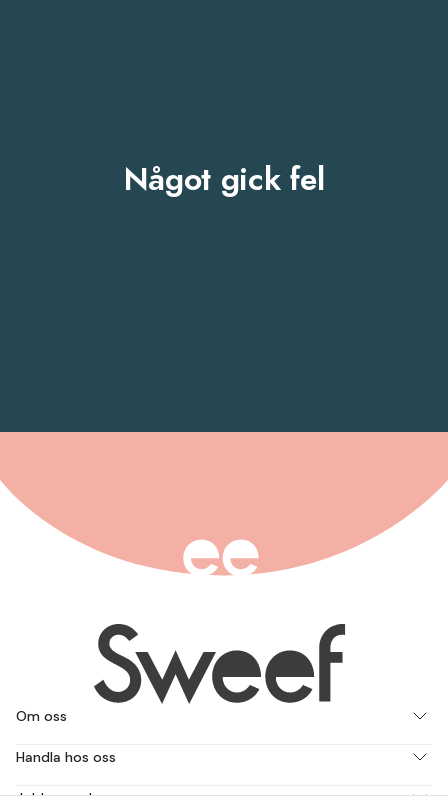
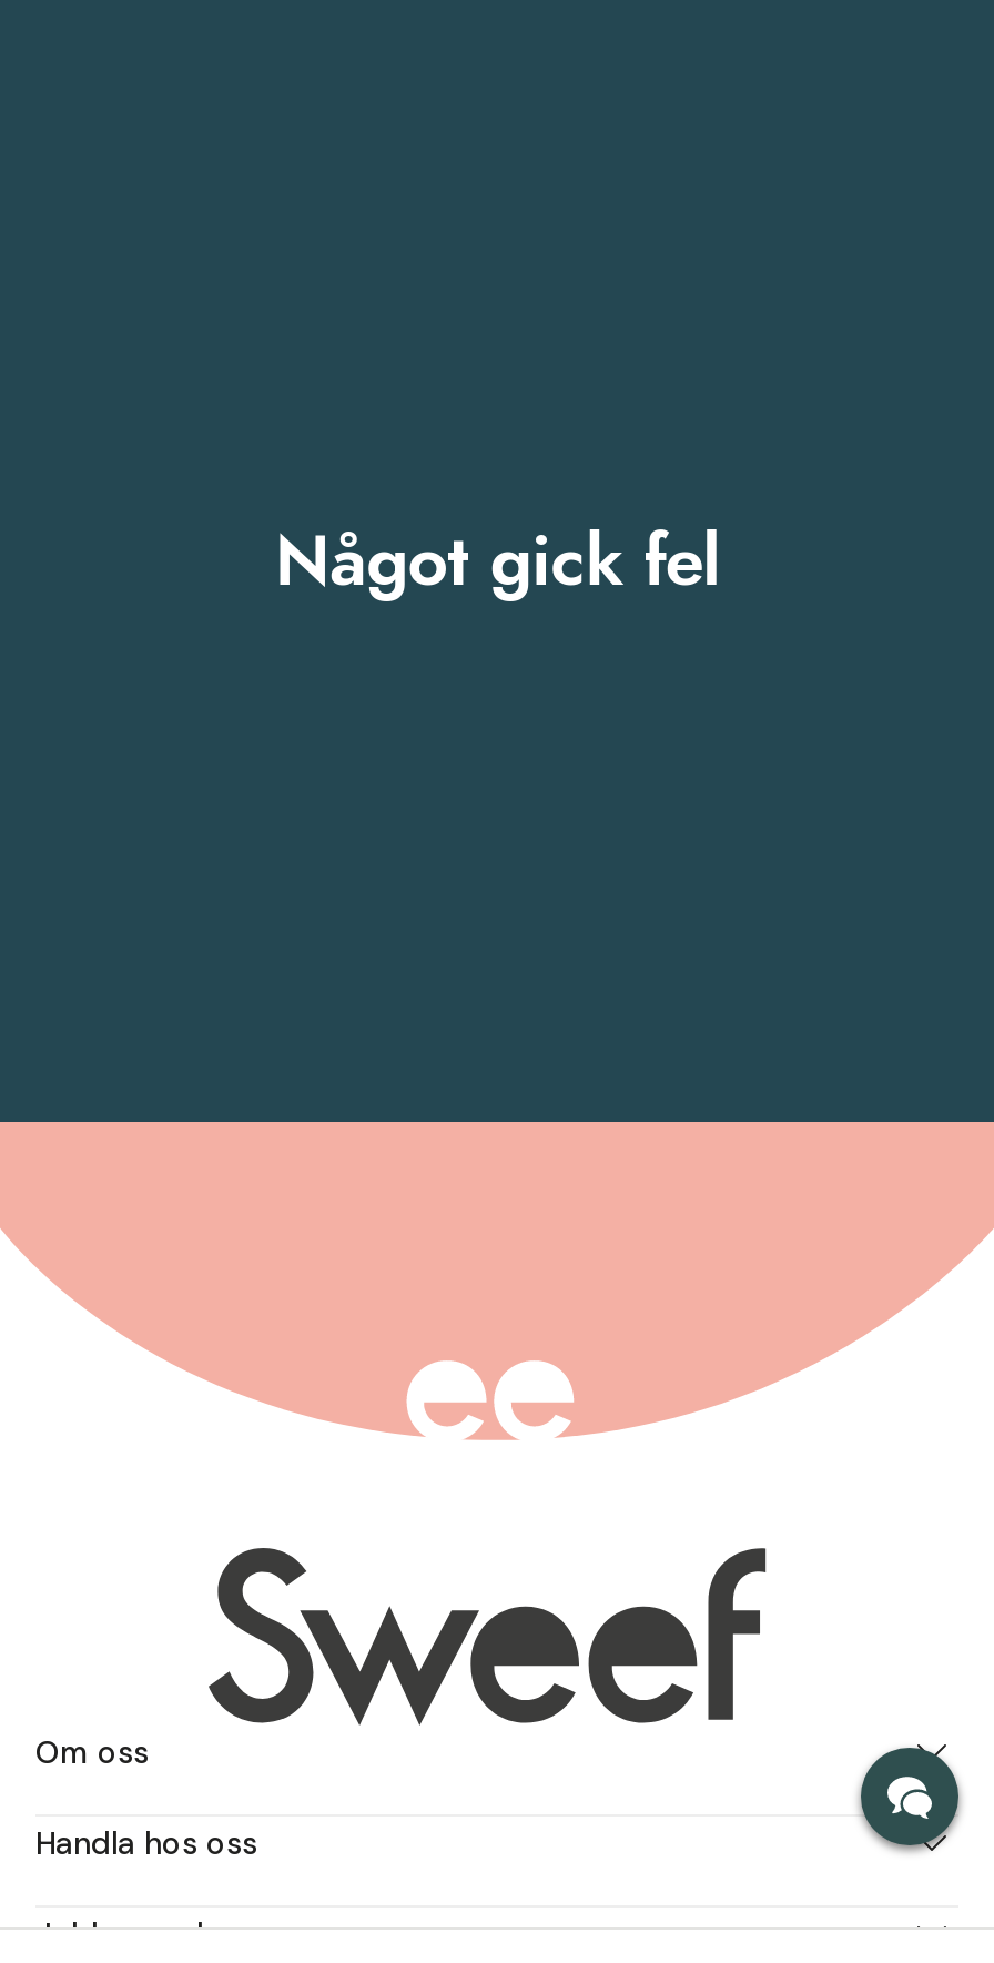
none -> [856,1746,963,1854] [image]

